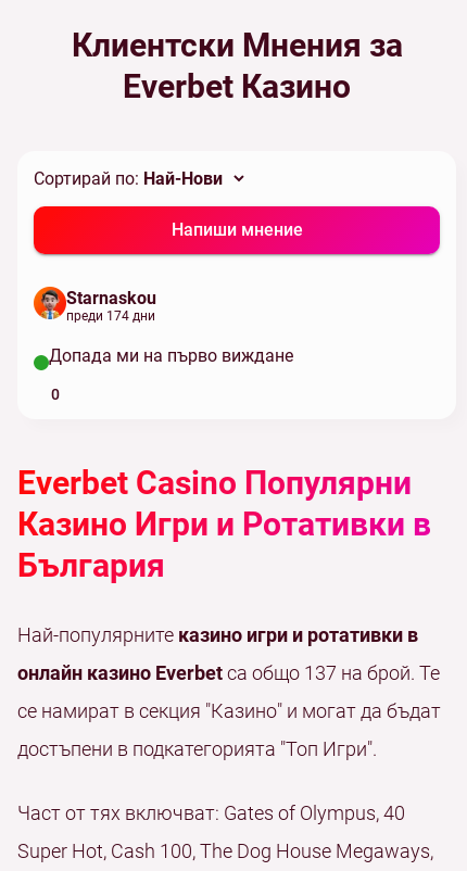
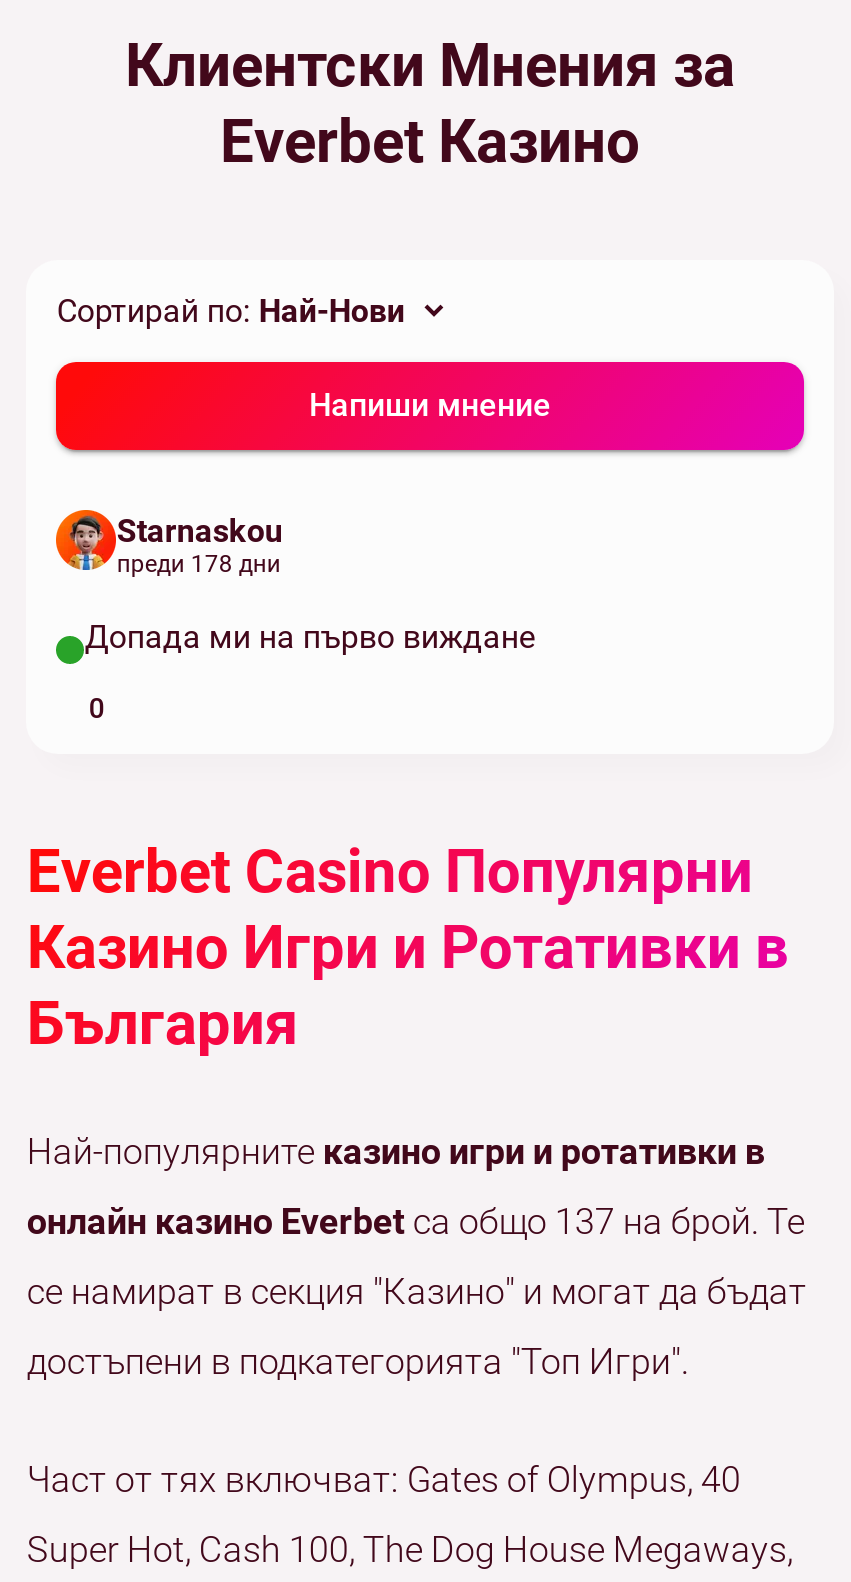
[67,308,156,323] преди 174 дни -> [117,549,281,577] преди 178 дни

